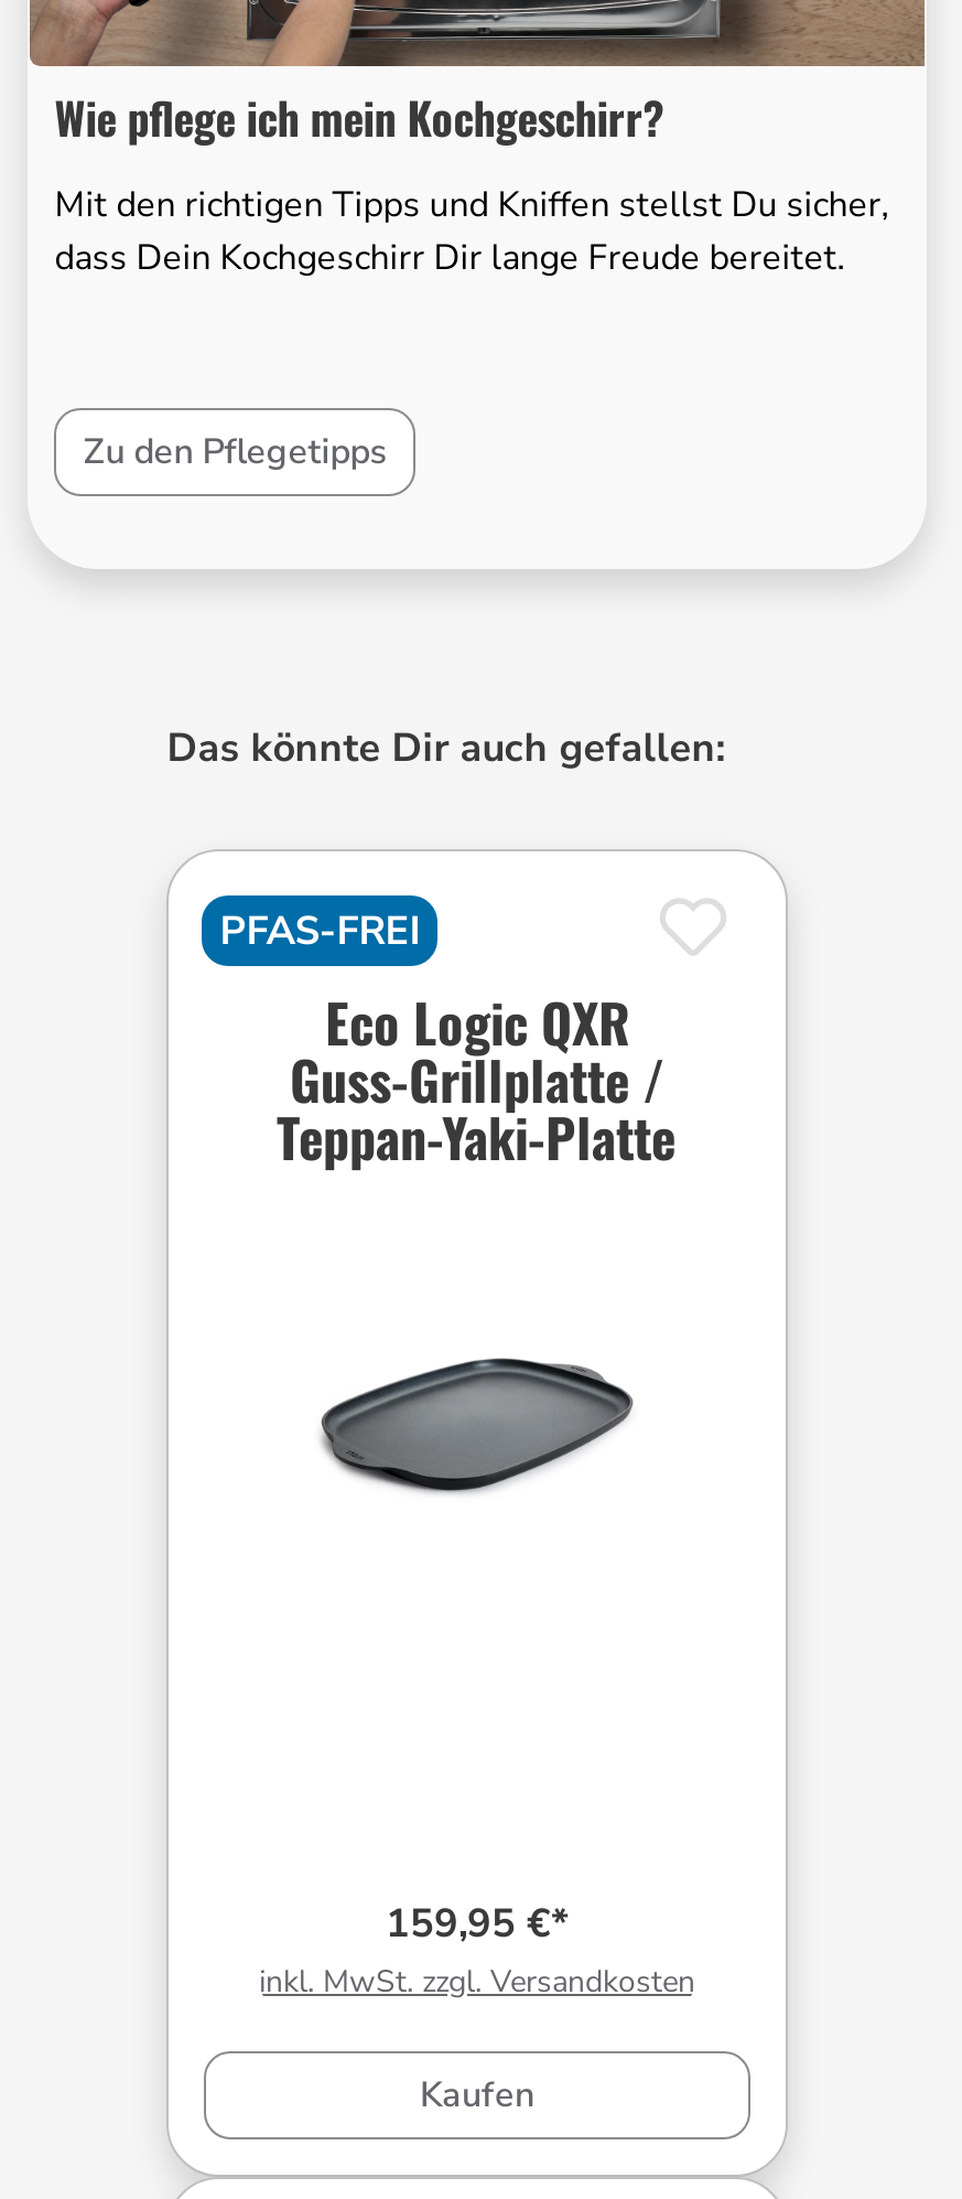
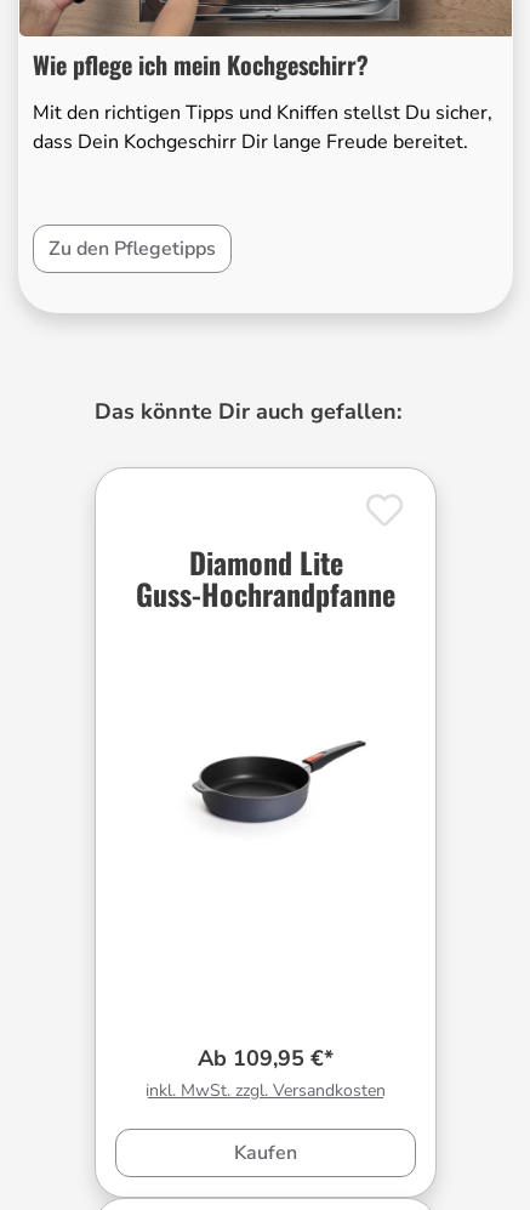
[220,905,678,1176] PFAS-FREI | Eco Logic QXR | Guss-Grillplatte / | Teppan-Yaki-Platte -> [136,540,395,615] Diamond Lite | Guss-Hochrandpfanne
[318,1345,658,1498] [image] -> [179,739,366,824] [image]
[386,1897,569,1950] 159,95 €* -> [198,1044,334,1073] Ab 109,95 €*

